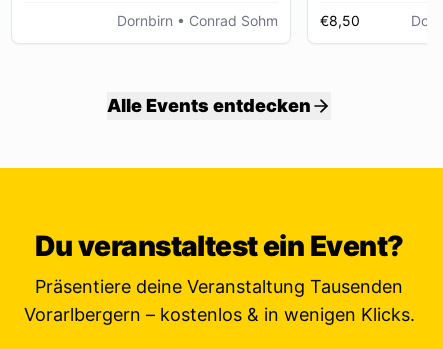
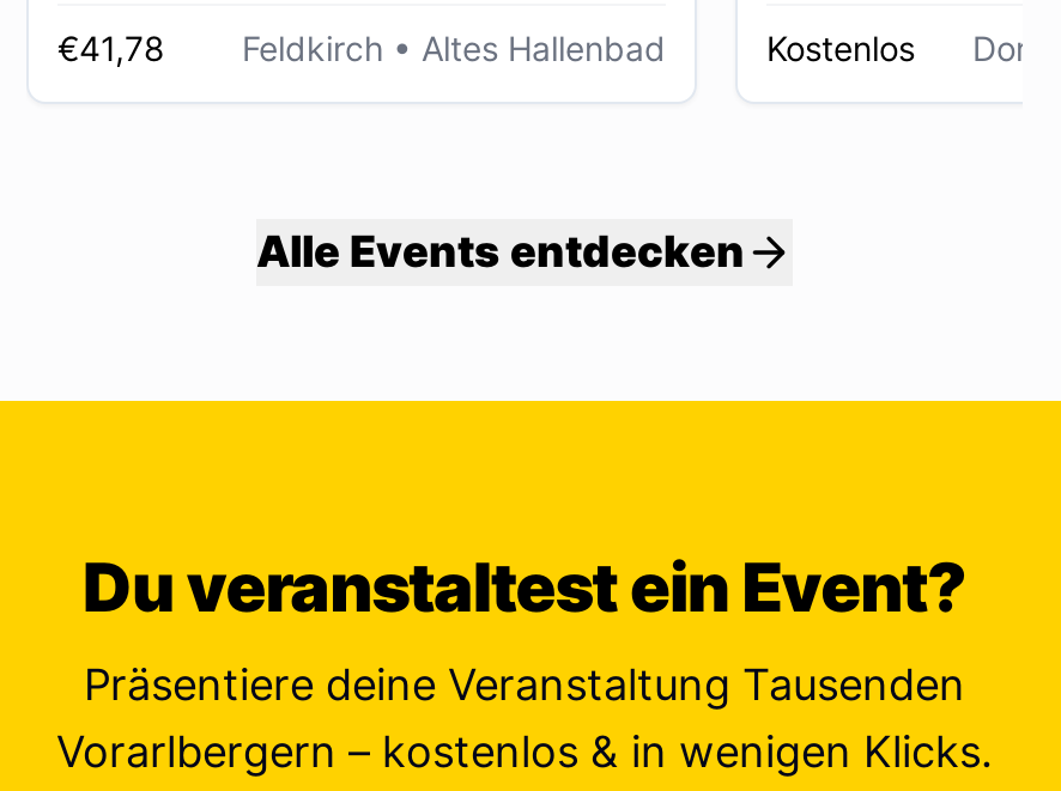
[117,12,278,29] Dornbirn • Conrad Sohm -> [57,28,666,68] €41,78 | Feldkirch • Altes Hallenbad
[320,12,360,29] €8,50 -> [766,28,915,68] Kostenlos

